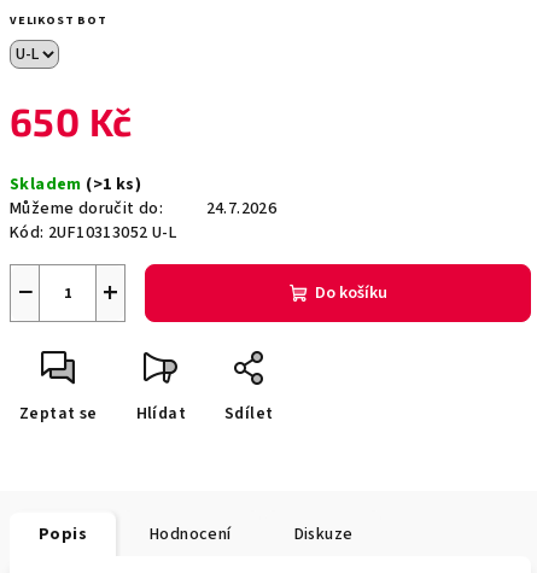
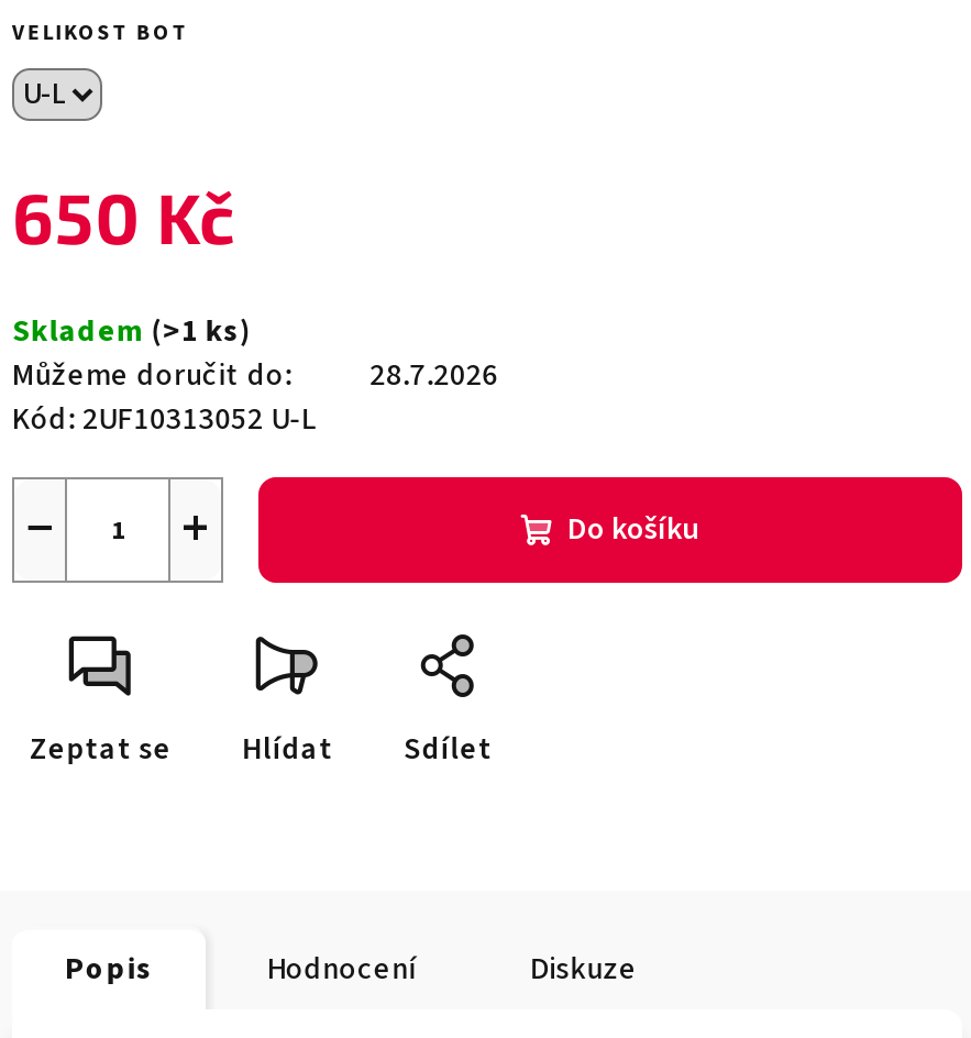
[10,197,277,221] Můžeme doručit do: 24.7.2026 -> [12,354,499,398] Můžeme doručit do: 28.7.2026

